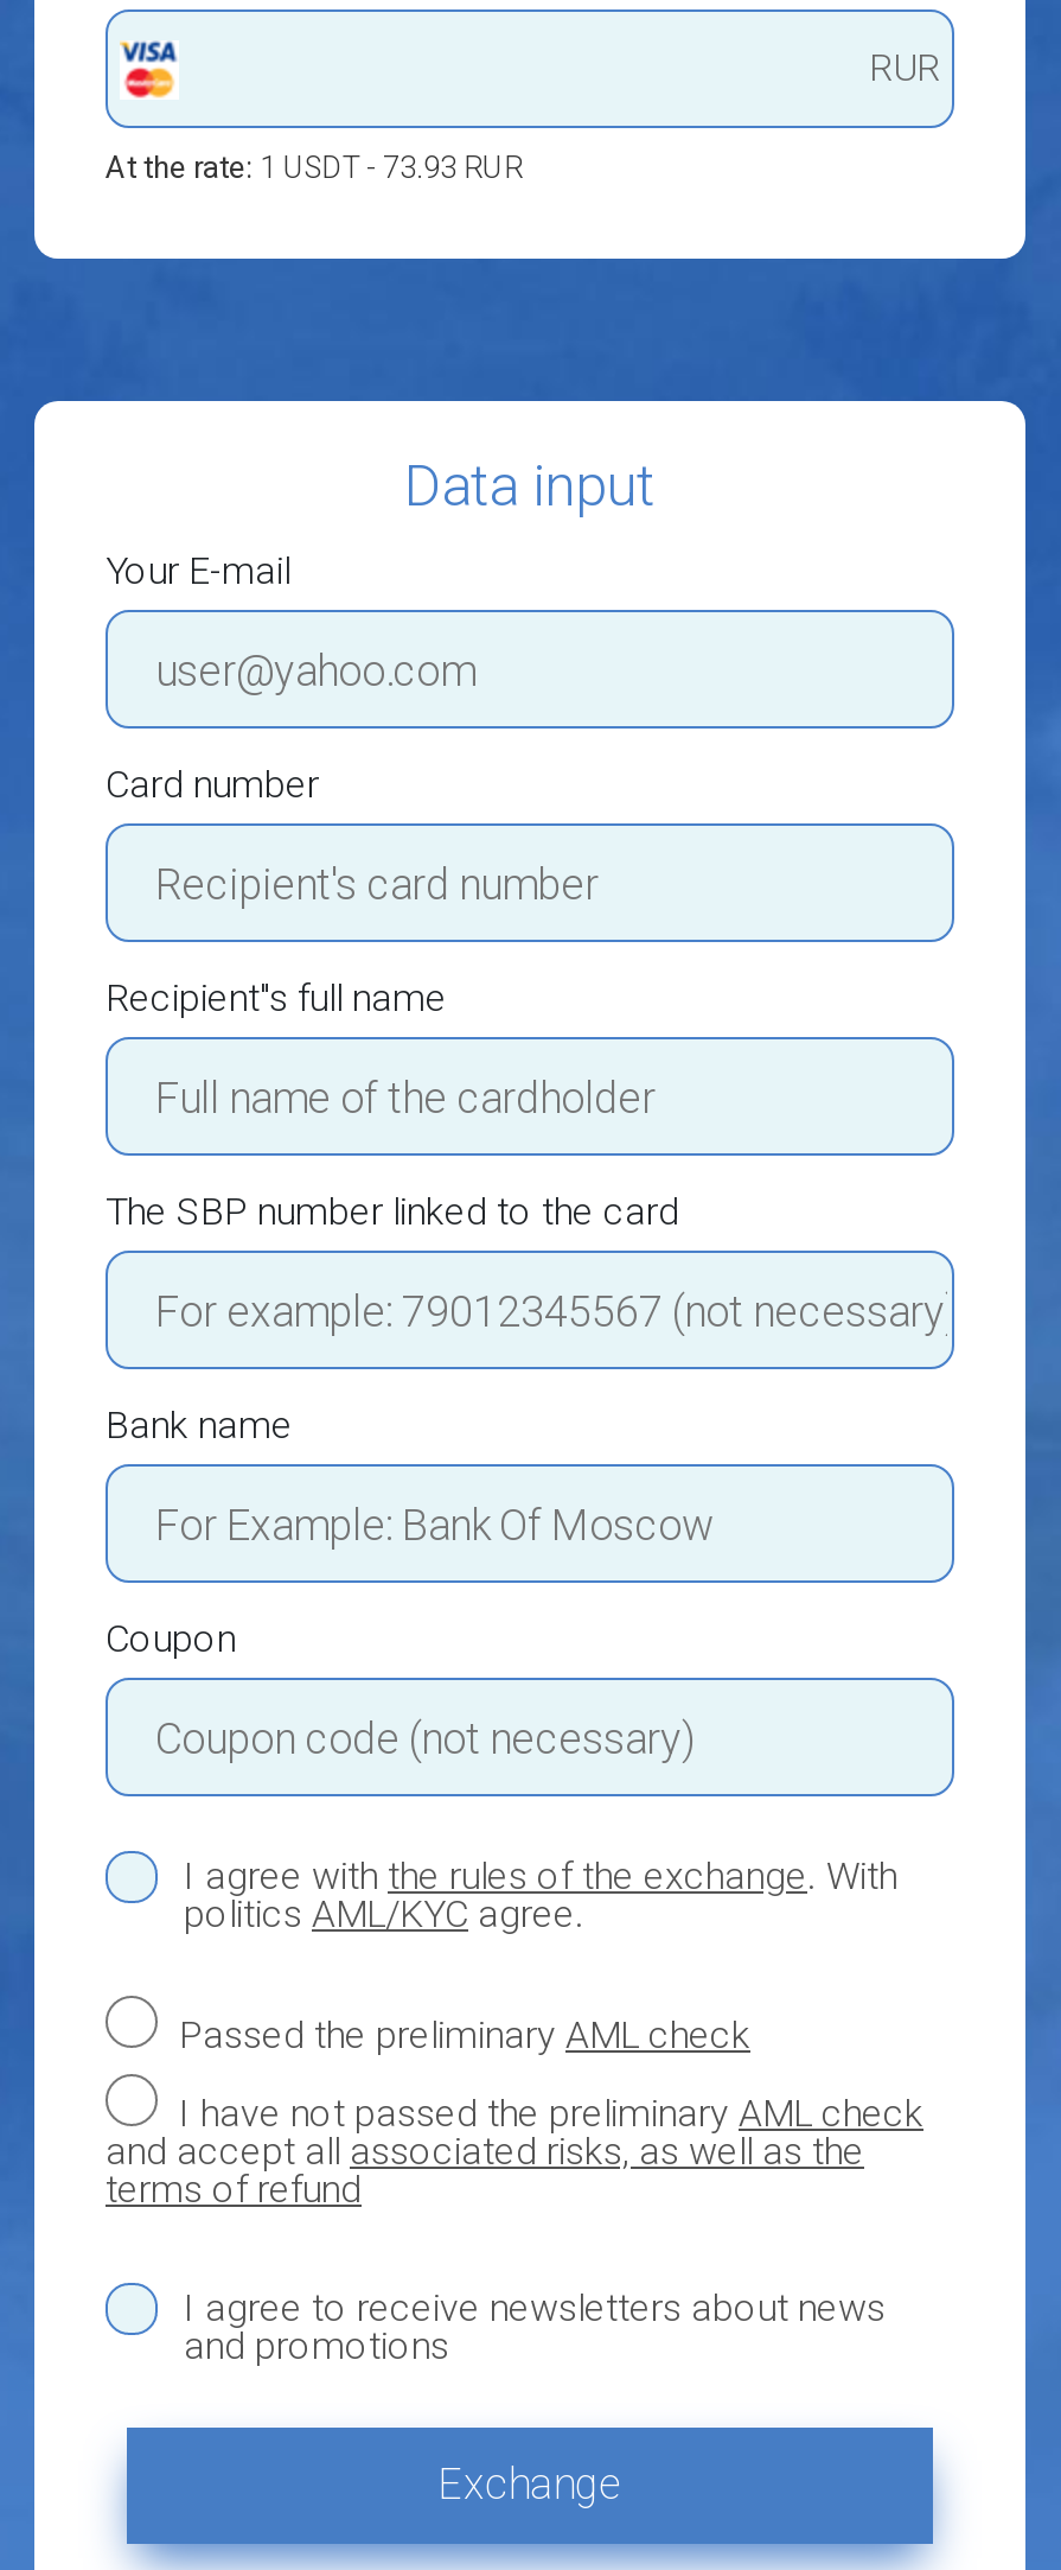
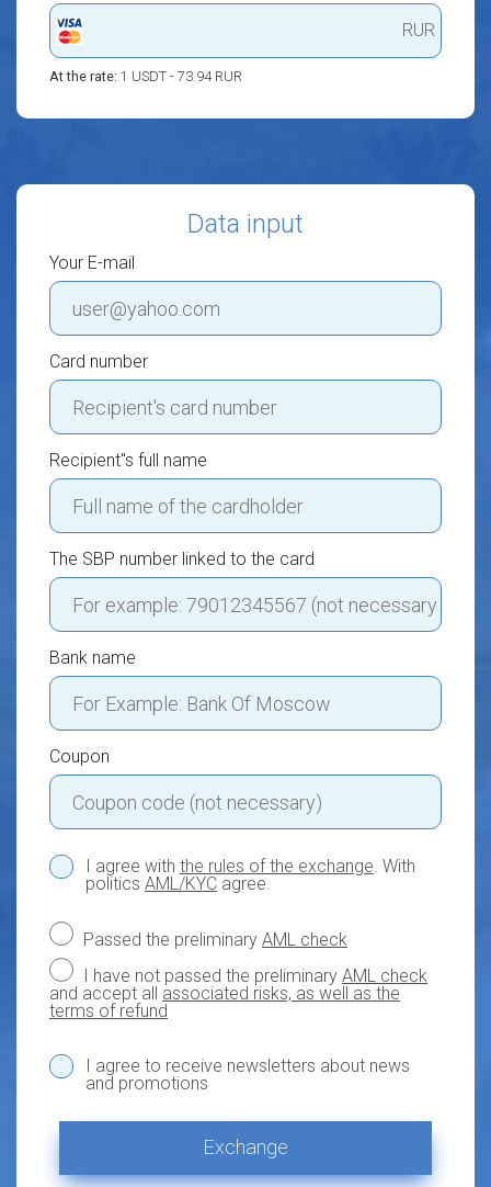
[106,150,523,185] At the rate: 1 USDT - 73.93 RUR -> [49,68,242,84] At the rate: 1 USDT - 73.94 RUR

